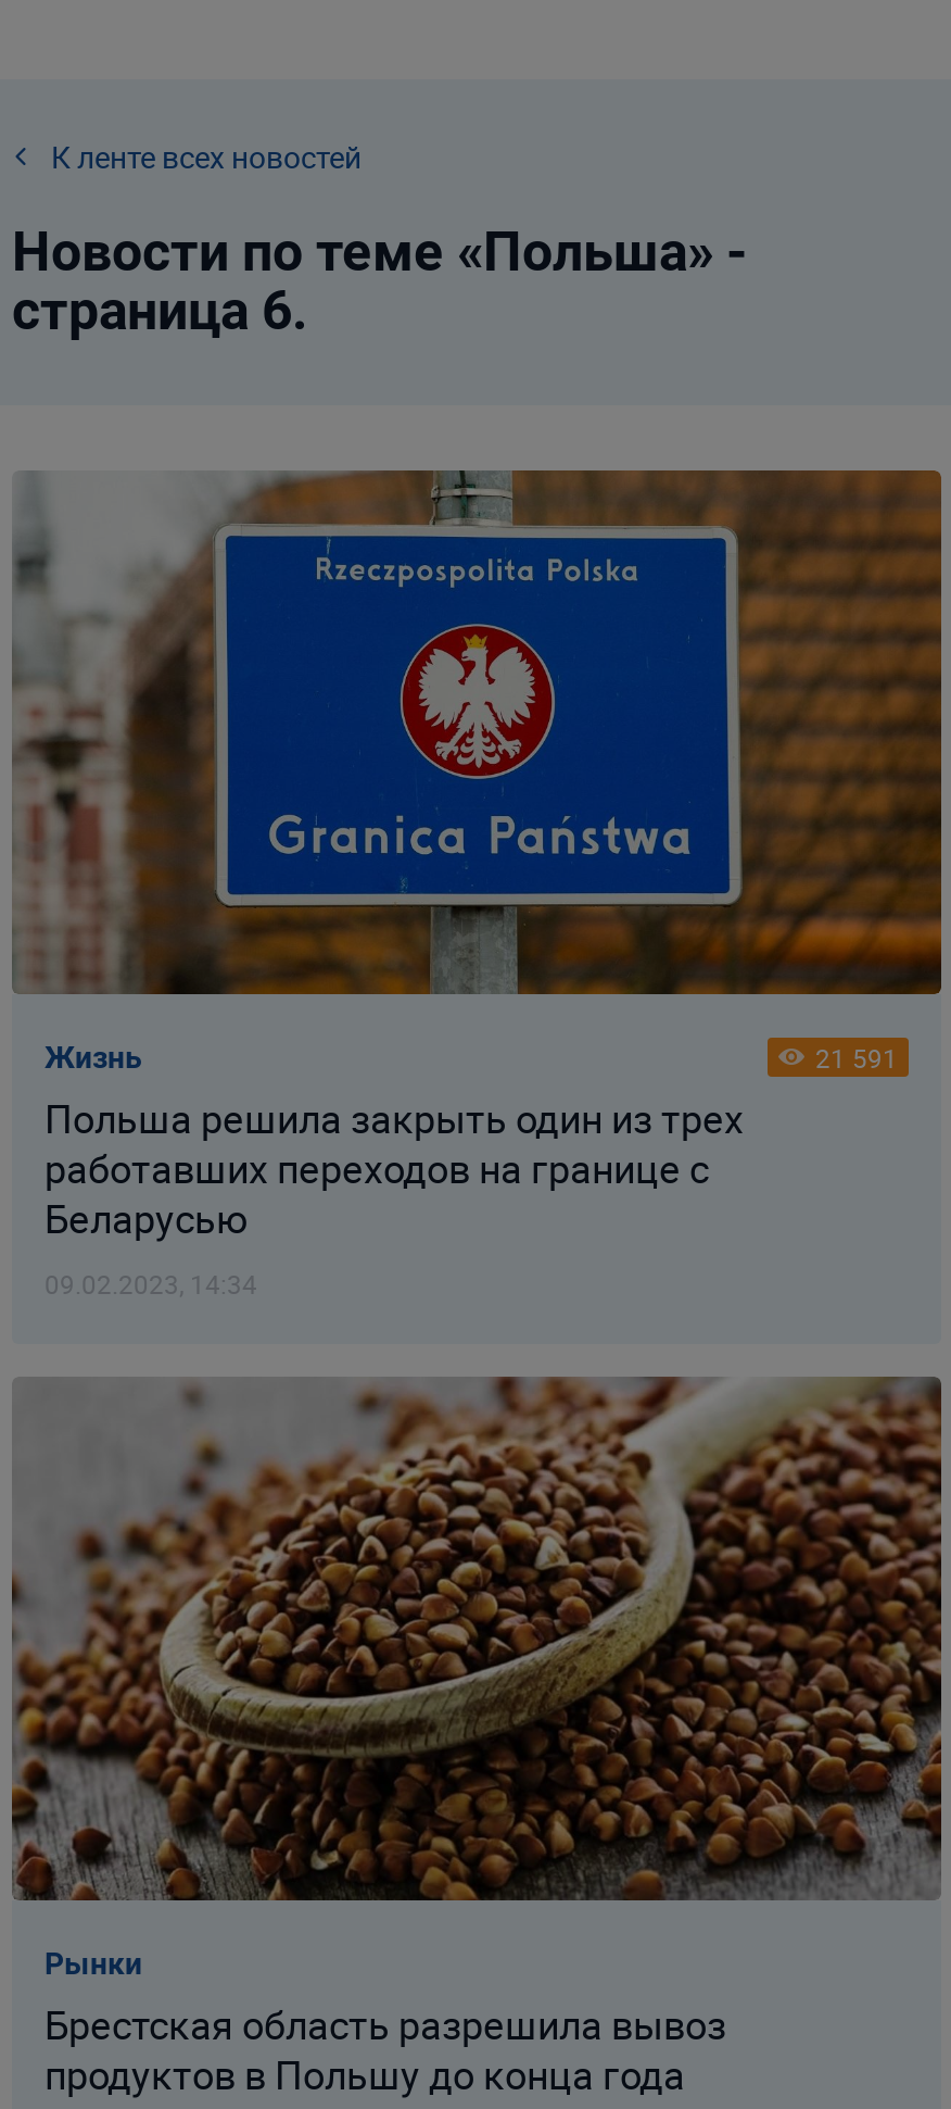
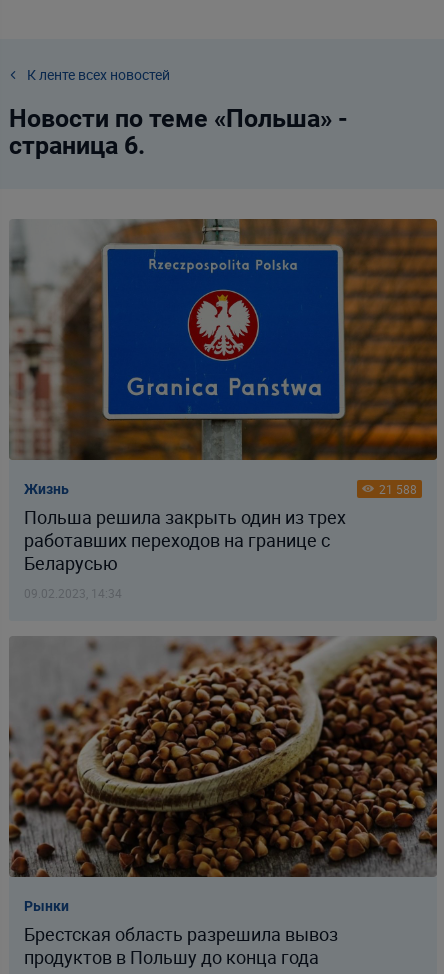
[815,1039,898,1074] 21 591 -> [379,481,417,497] 21 588

